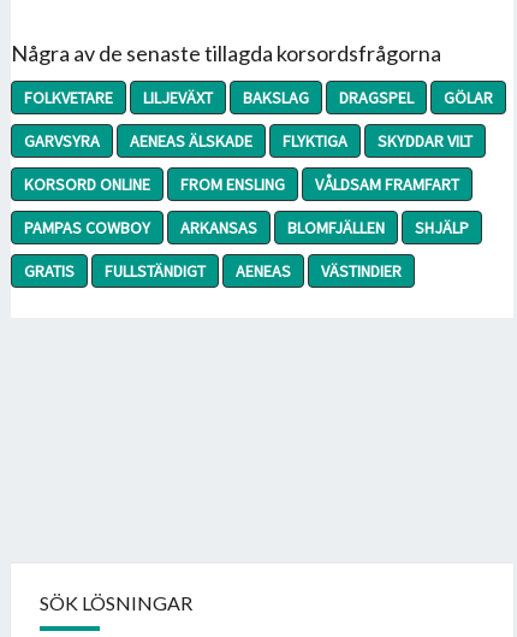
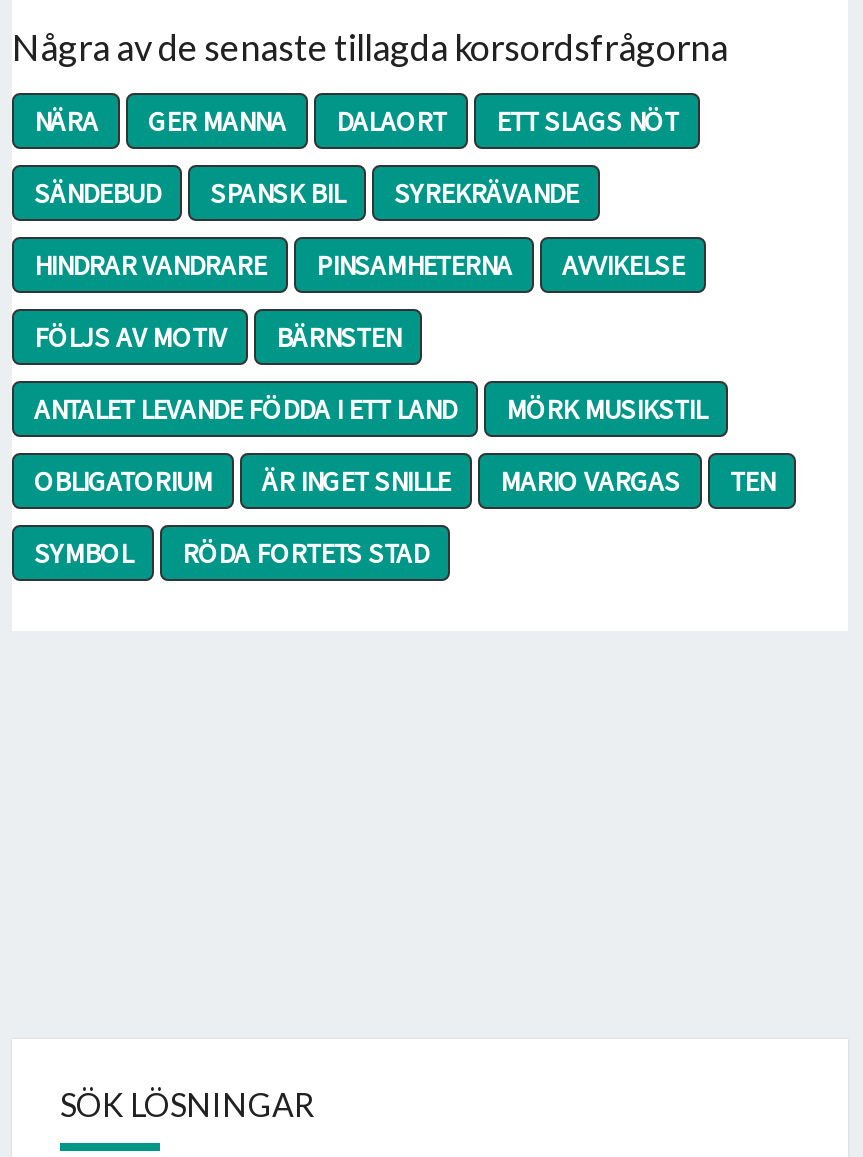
[24,87,493,282] FOLKVETARE | LILJEVÄXT | BAKSLAG | DRAGSPEL | GÖLAR | GARVSYRA | AENEAS ÄLSKADE | FLYKTIGA | SKYDDAR VILT | KORSORD ONLINE | FROM ENSLING | VÅLDSAM FRAMFART | PAMPAS COWBOY | ARKANSAS | BLOMFJÄLLEN | SHJÄLP | GRATIS | FULLSTÄNDIGT | AENEAS | VÄSTINDIER -> [34,103,774,571] NÄRA | GER MANNA | DALAORT | ETT SLAGS NÖT | SÄNDEBUD | SPANSK BIL | SYREKRÄVANDE | HINDRAR VANDRARE | PINSAMHETERNA | AVVIKELSE | FÖLJS AV MOTIV | BÄRNSTEN | ANTALET LEVANDE FÖDDA I ETT LAND | MÖRK MUSIKSTIL | OBLIGATORIUM | ÄR INGET SNILLE | MARIO VARGAS | TEN | SYMBOL | RÖDA FORTETS STAD

